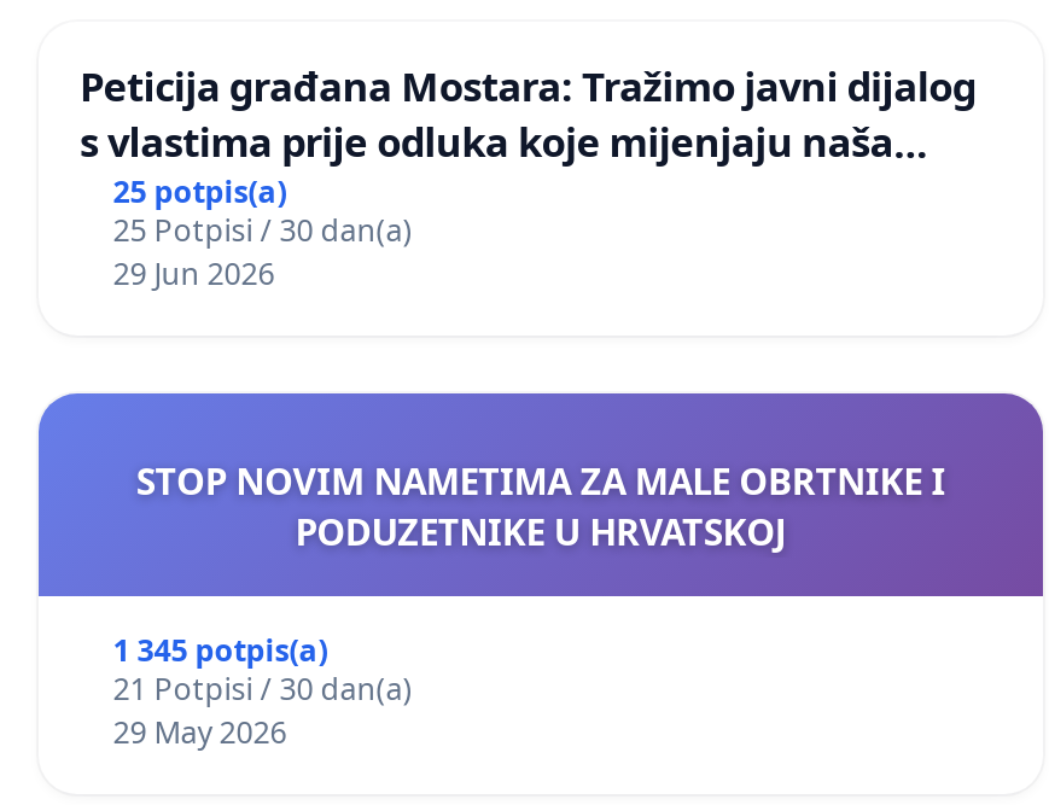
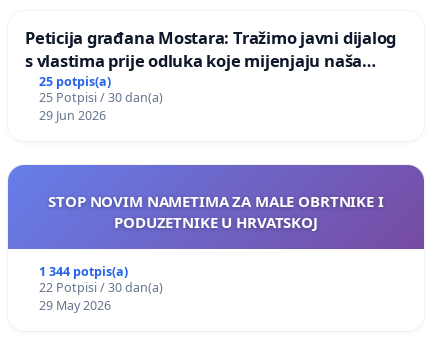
[113,630,328,671] 1 345 potpis(a) -> [39,263,128,280] 1 344 potpis(a)
[113,669,412,710] 21 Potpisi / 30 dan(a) -> [39,279,163,296] 22 Potpisi / 30 dan(a)

